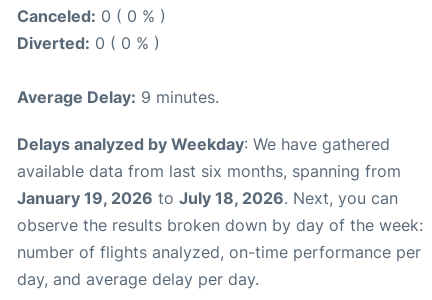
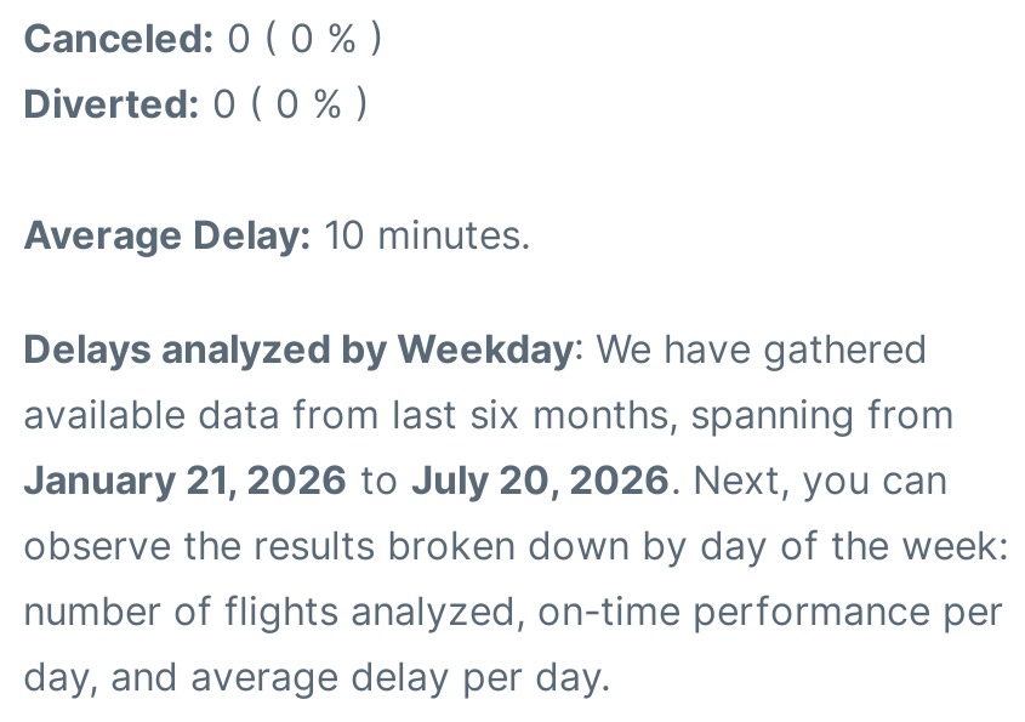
[17,87,219,107] Average Delay: 9 minutes. -> [23,209,530,258] Average Delay: 10 minutes.
[17,188,398,208] January 19, 2026 to July 18, 2026. Next, you can -> [23,455,947,503] January 21, 2026 to July 20, 2026. Next, you can

